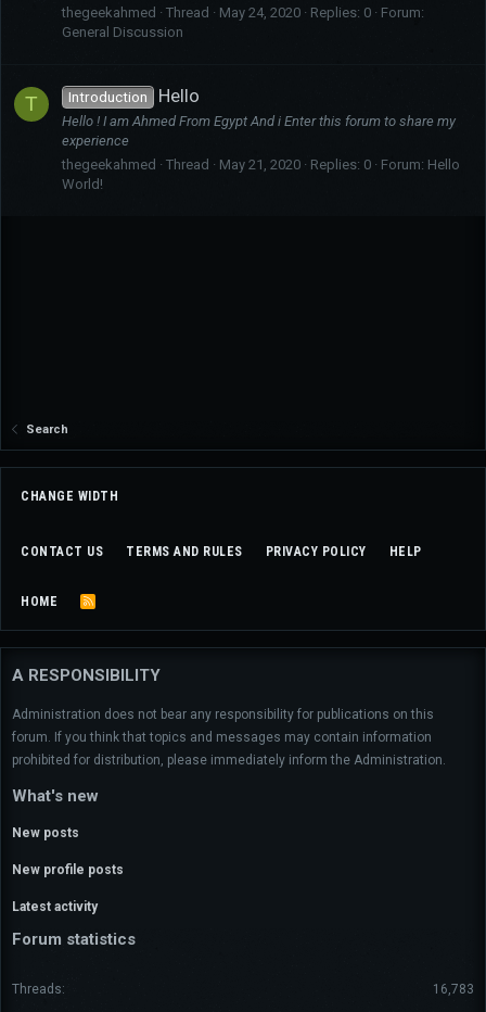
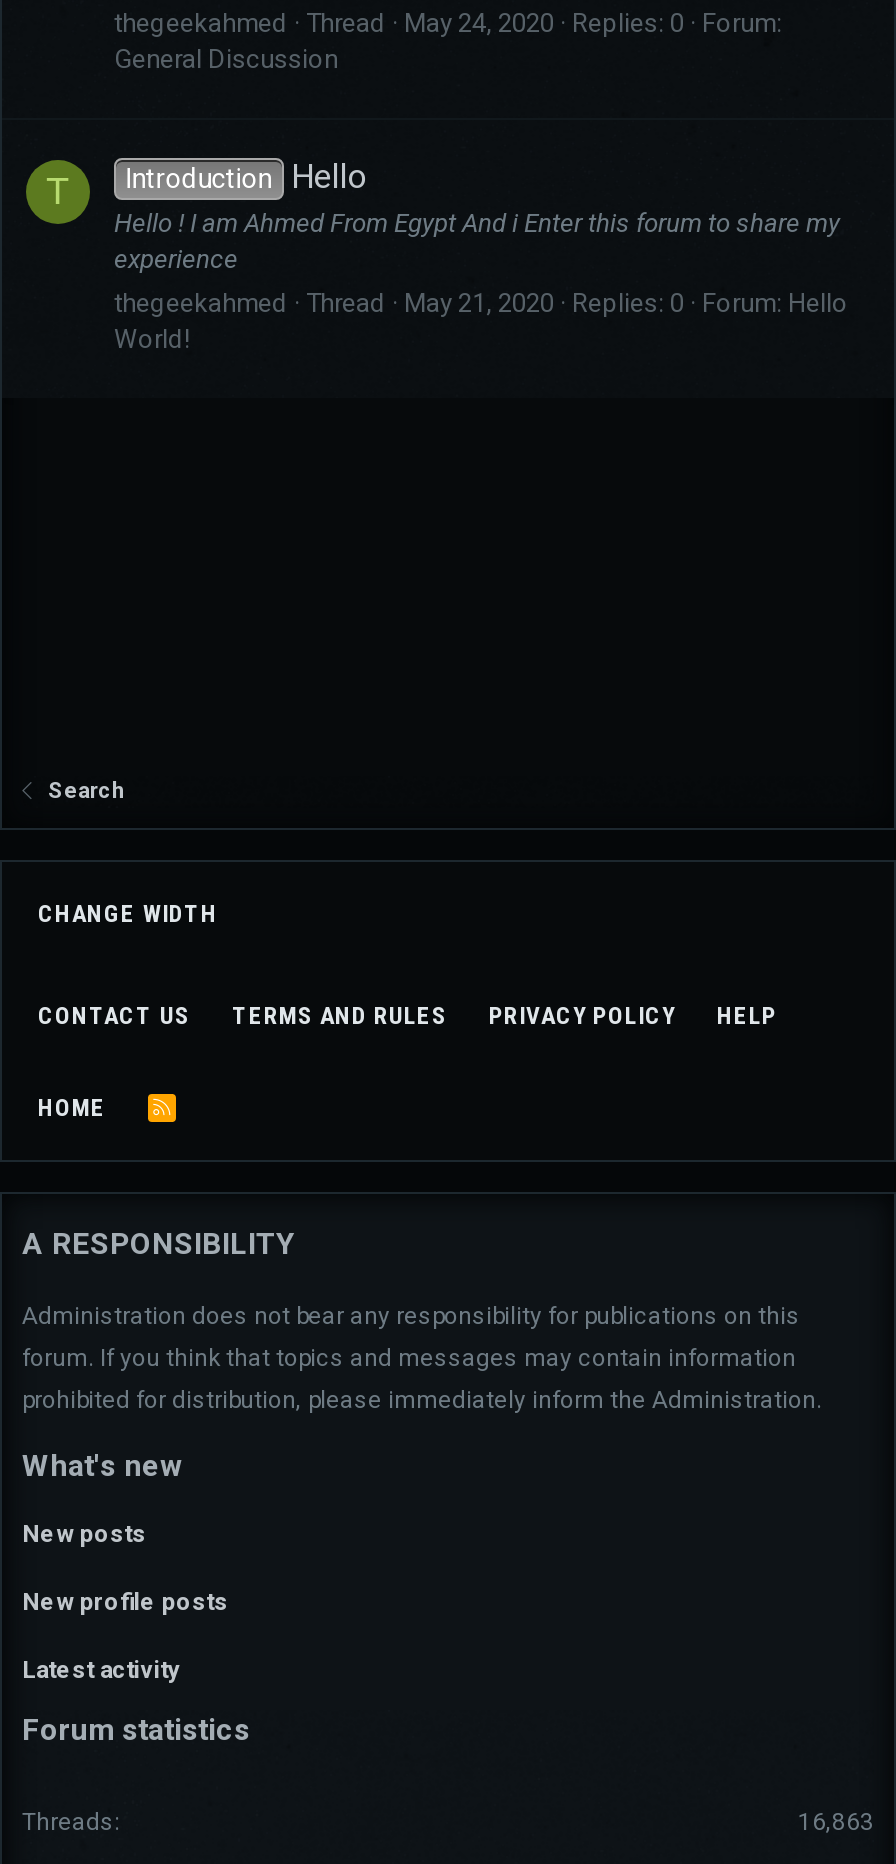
[433,982,474,997] 16,783 -> [798,1809,874,1837] 16,863

